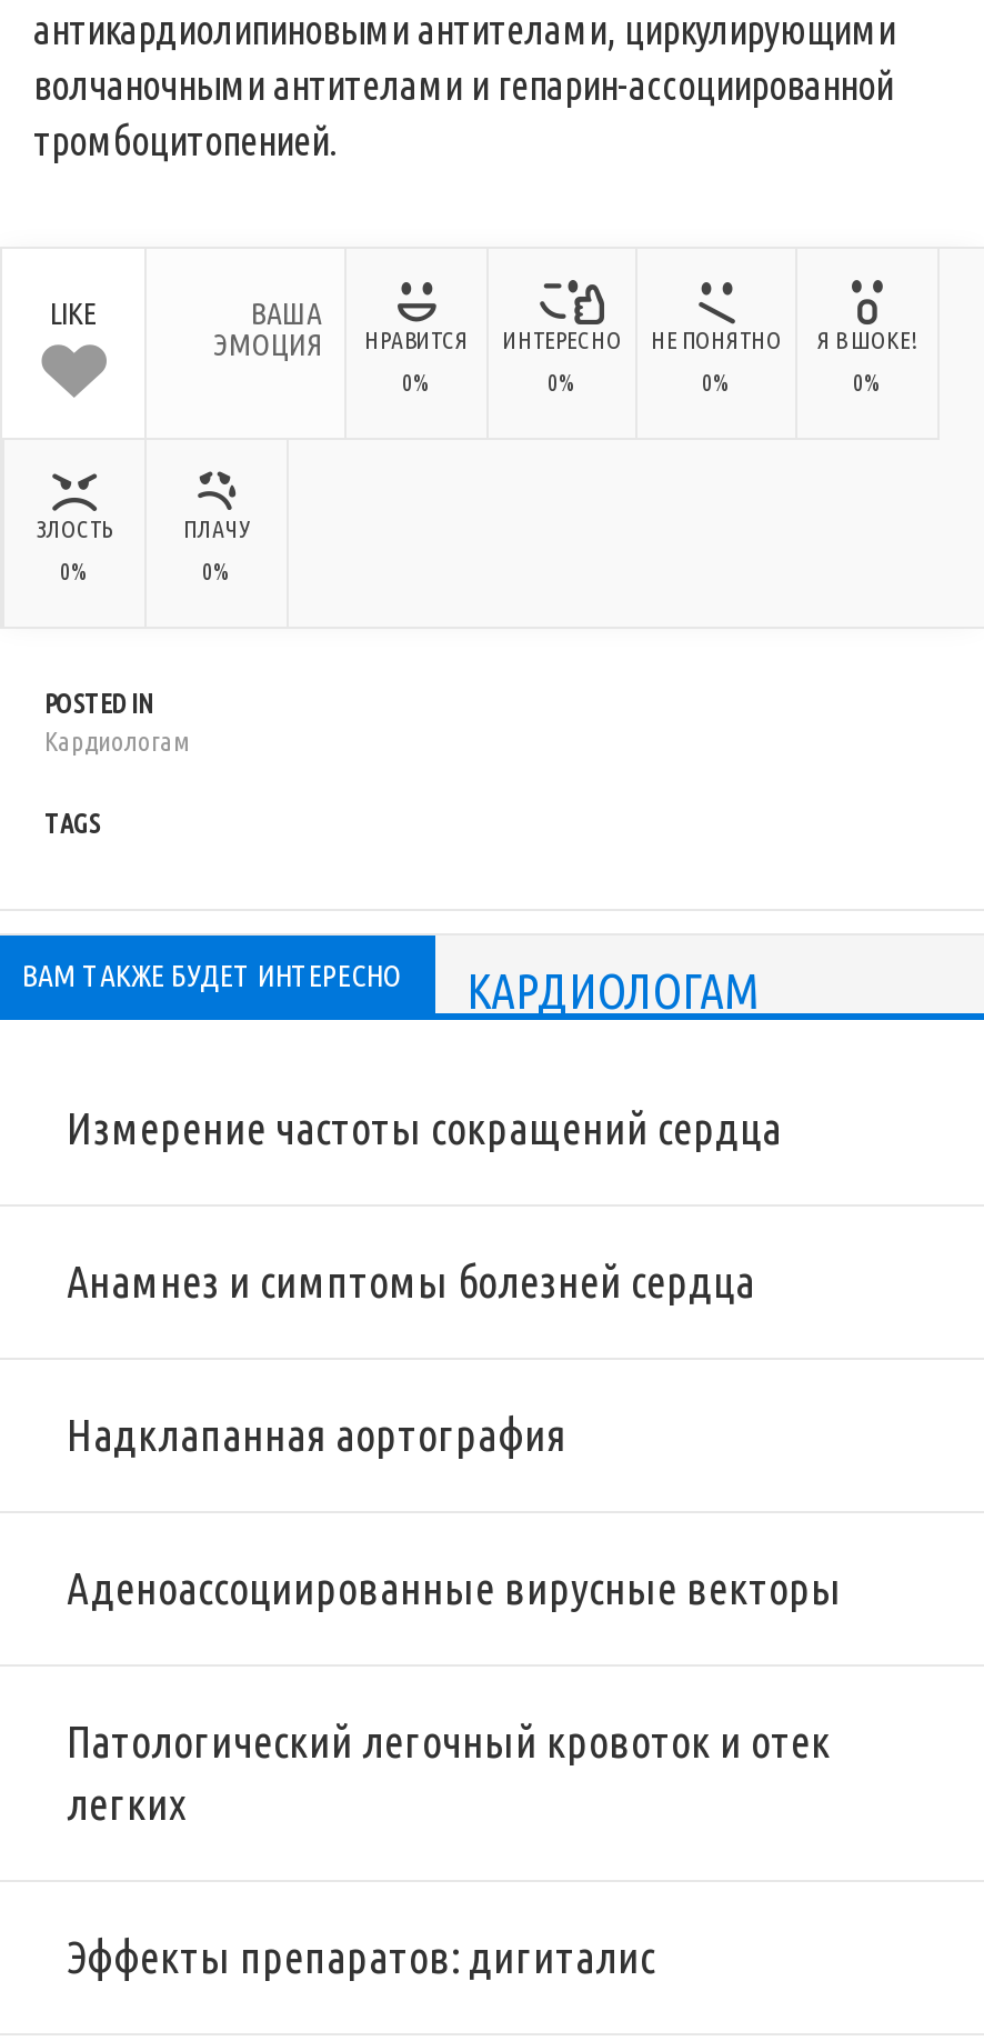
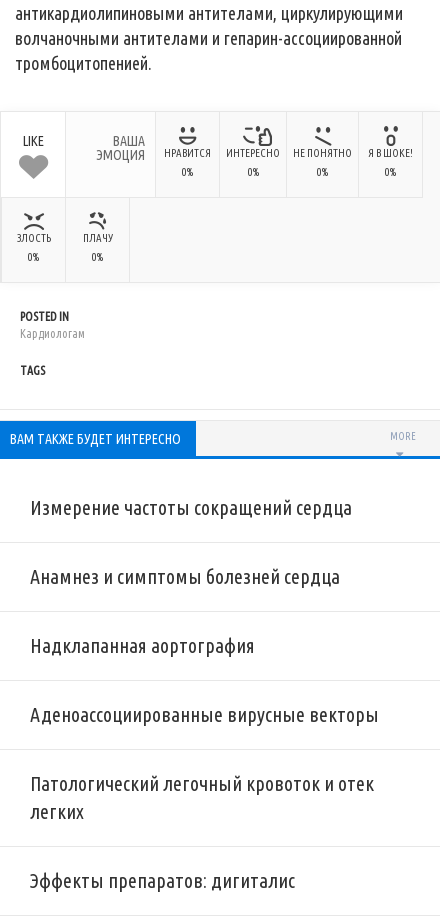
[466,962,760,1018] КАРДИОЛОГАМ -> [390,431,416,442] MORE

